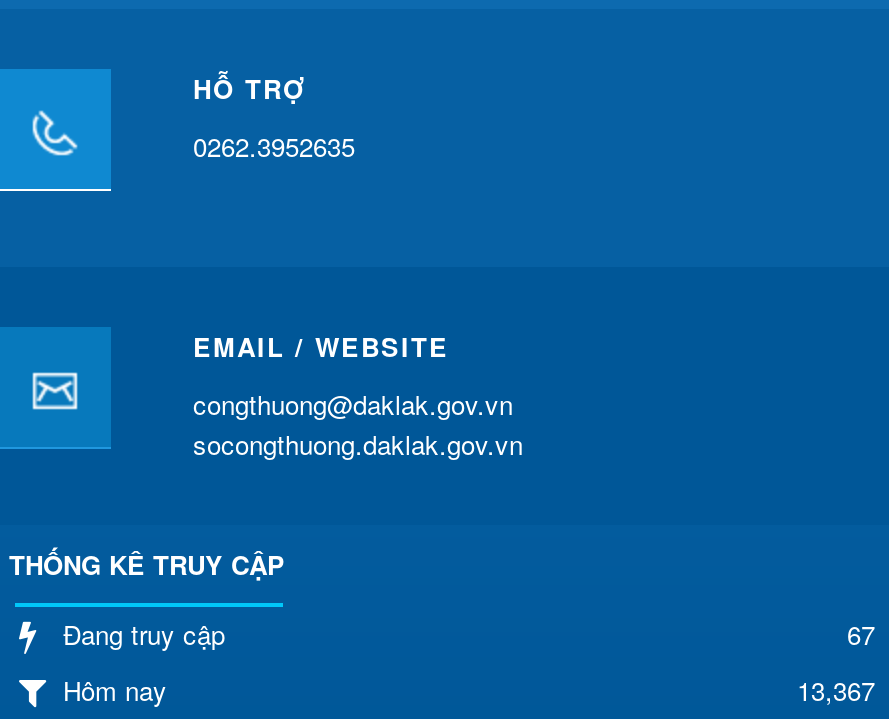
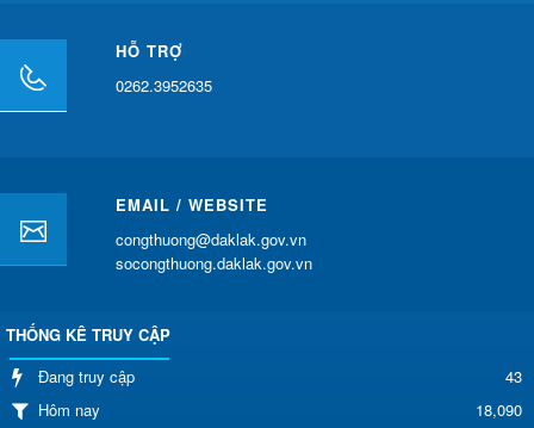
[847,615,875,653] 67 -> [505,365,522,388] 43
[797,671,875,709] 13,367 -> [476,398,522,421] 18,090

